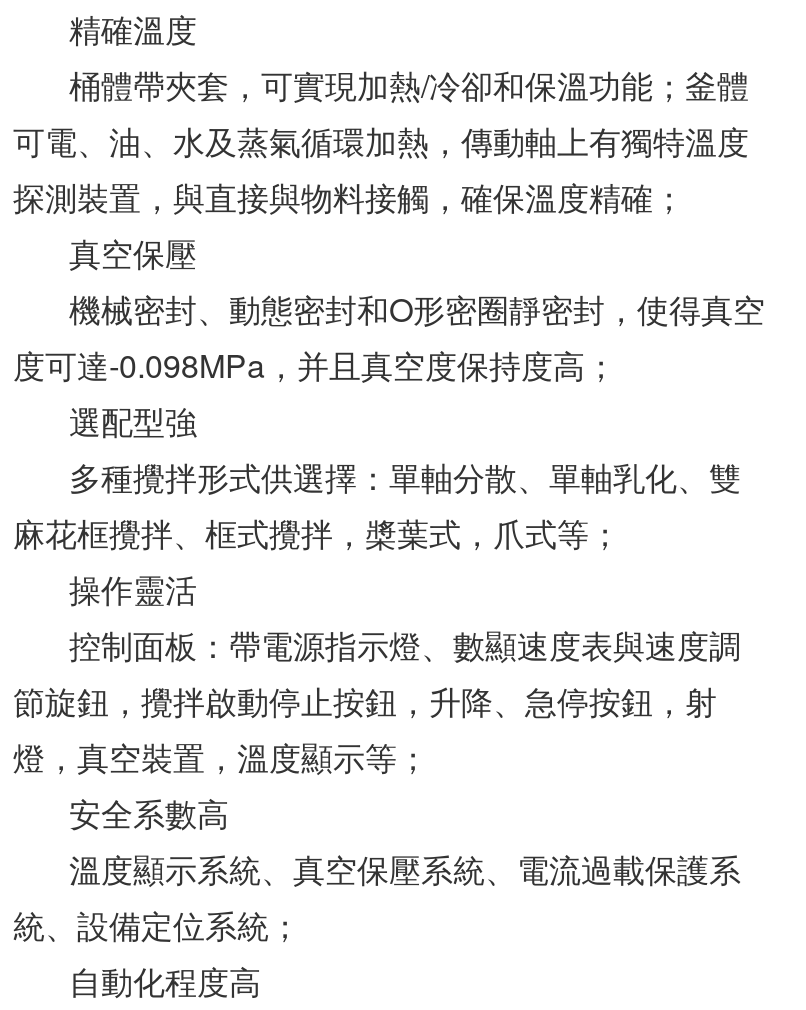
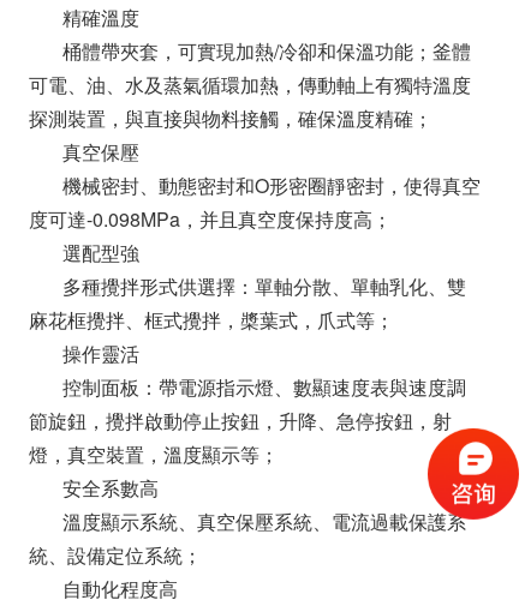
none -> [426,427,520,521] [image]

